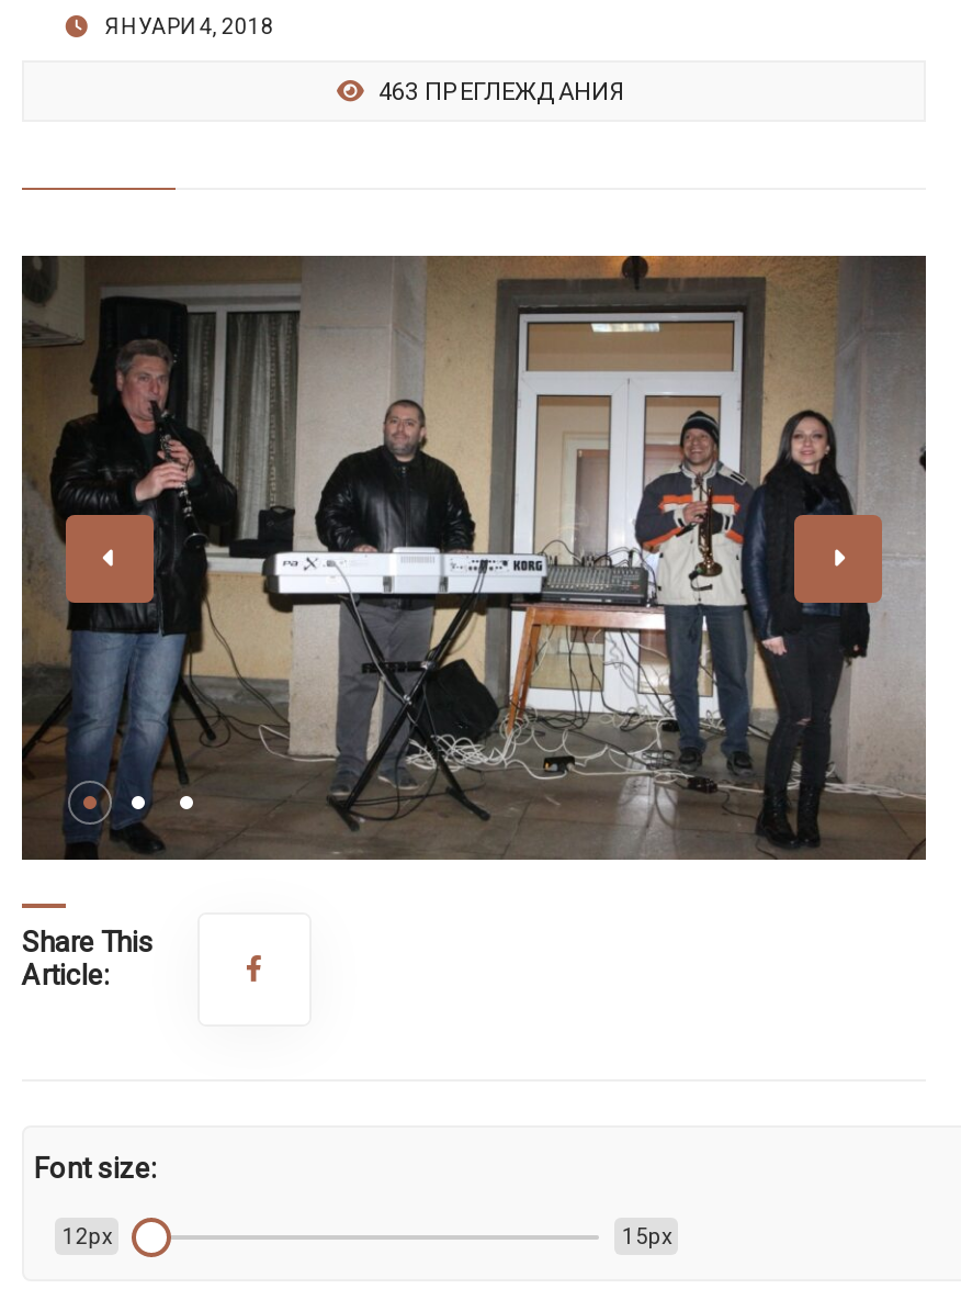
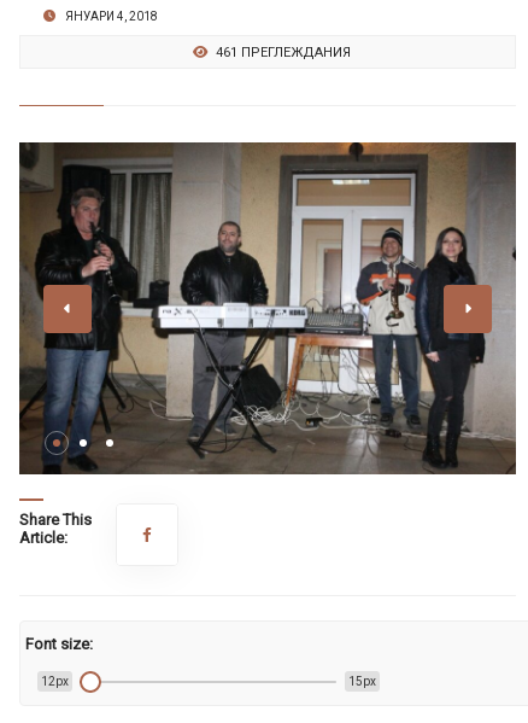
[372,79,624,107] 463 ПРЕГЛЕЖДАНИЯ -> [212,45,350,61] 461 ПРЕГЛЕЖДАНИЯ

